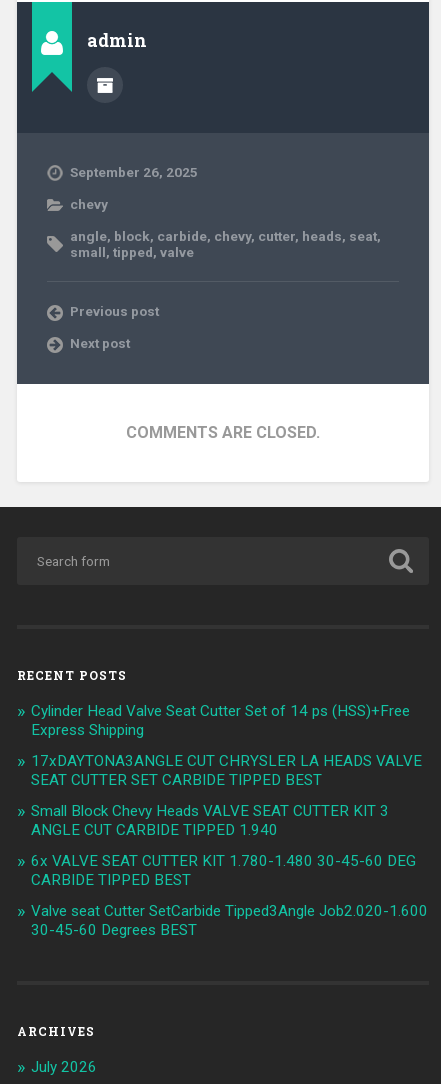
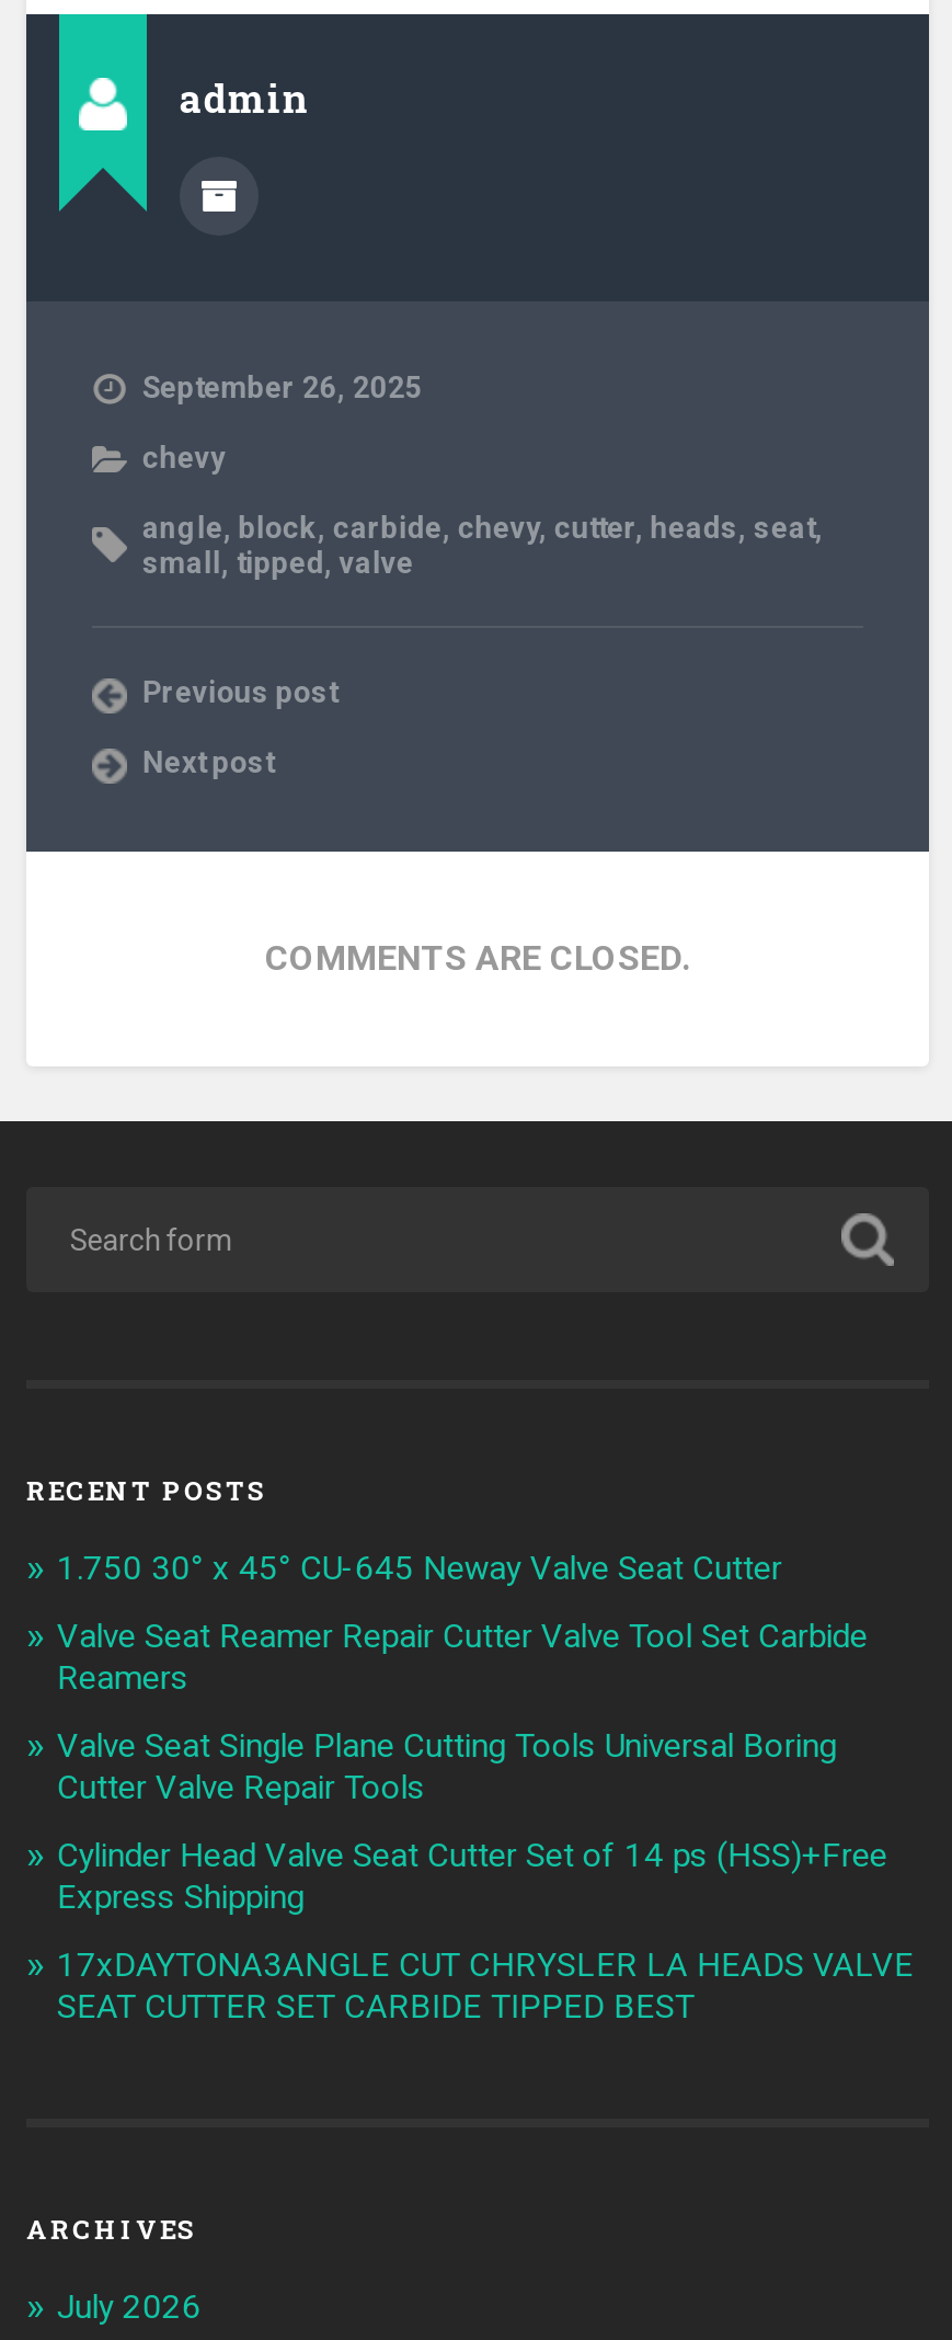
none -> [57,1549,867,1807] 1.750 30° x 45° CU-645 Neway Valve Seat Cutter | Valve Seat Reamer Repair Cutter Valve Tool Set Carbide | Reamers | Valve Seat Single Plane Cutting Tools Universal Boring | Cutter Valve Repair Tools
moved [31,702,422,789] -> [57,1836,913,2027]: Cylinder Head Valve Seat Cutter Set of 14 ps (HSS)+Free | Express Shipping | 17xDAYTONA3ANGLE CUT CHRYSLER LA HEADS VALVE | SEAT CUTTER SET CARBIDE TIPPED BEST
[31,802,428,939] Small Block Chevy Heads VALVE SEAT CUTTER KIT 3 | ANGLE CUT CARBIDE TIPPED 1.940 | 6x VALVE SEAT CUTTER KIT 1.780-1.480 30-45-60 DEG | CARBIDE TIPPED BEST | Valve seat Cutter SetCarbide Tipped3Angle Job2.020-1.600 | 30-45-60 Degrees BEST -> none

